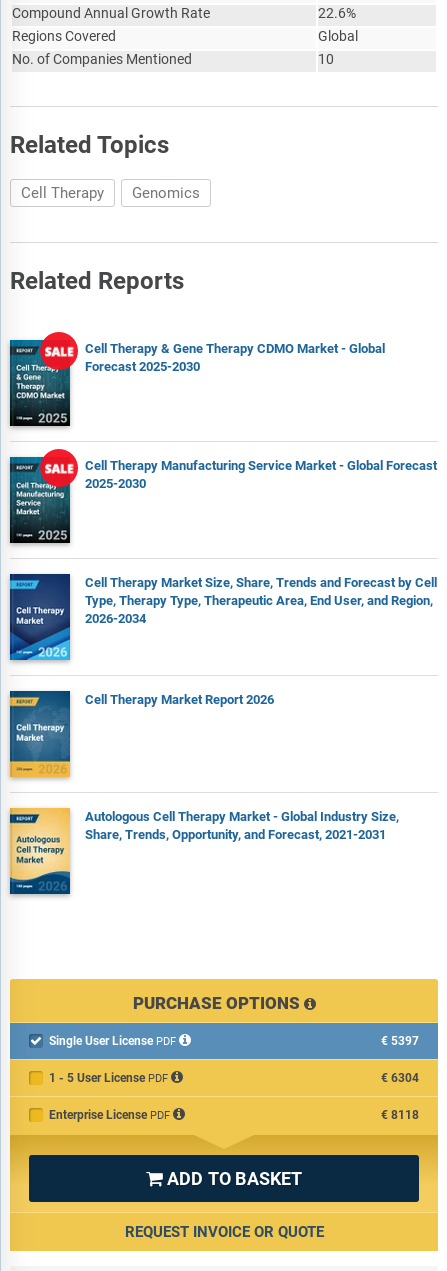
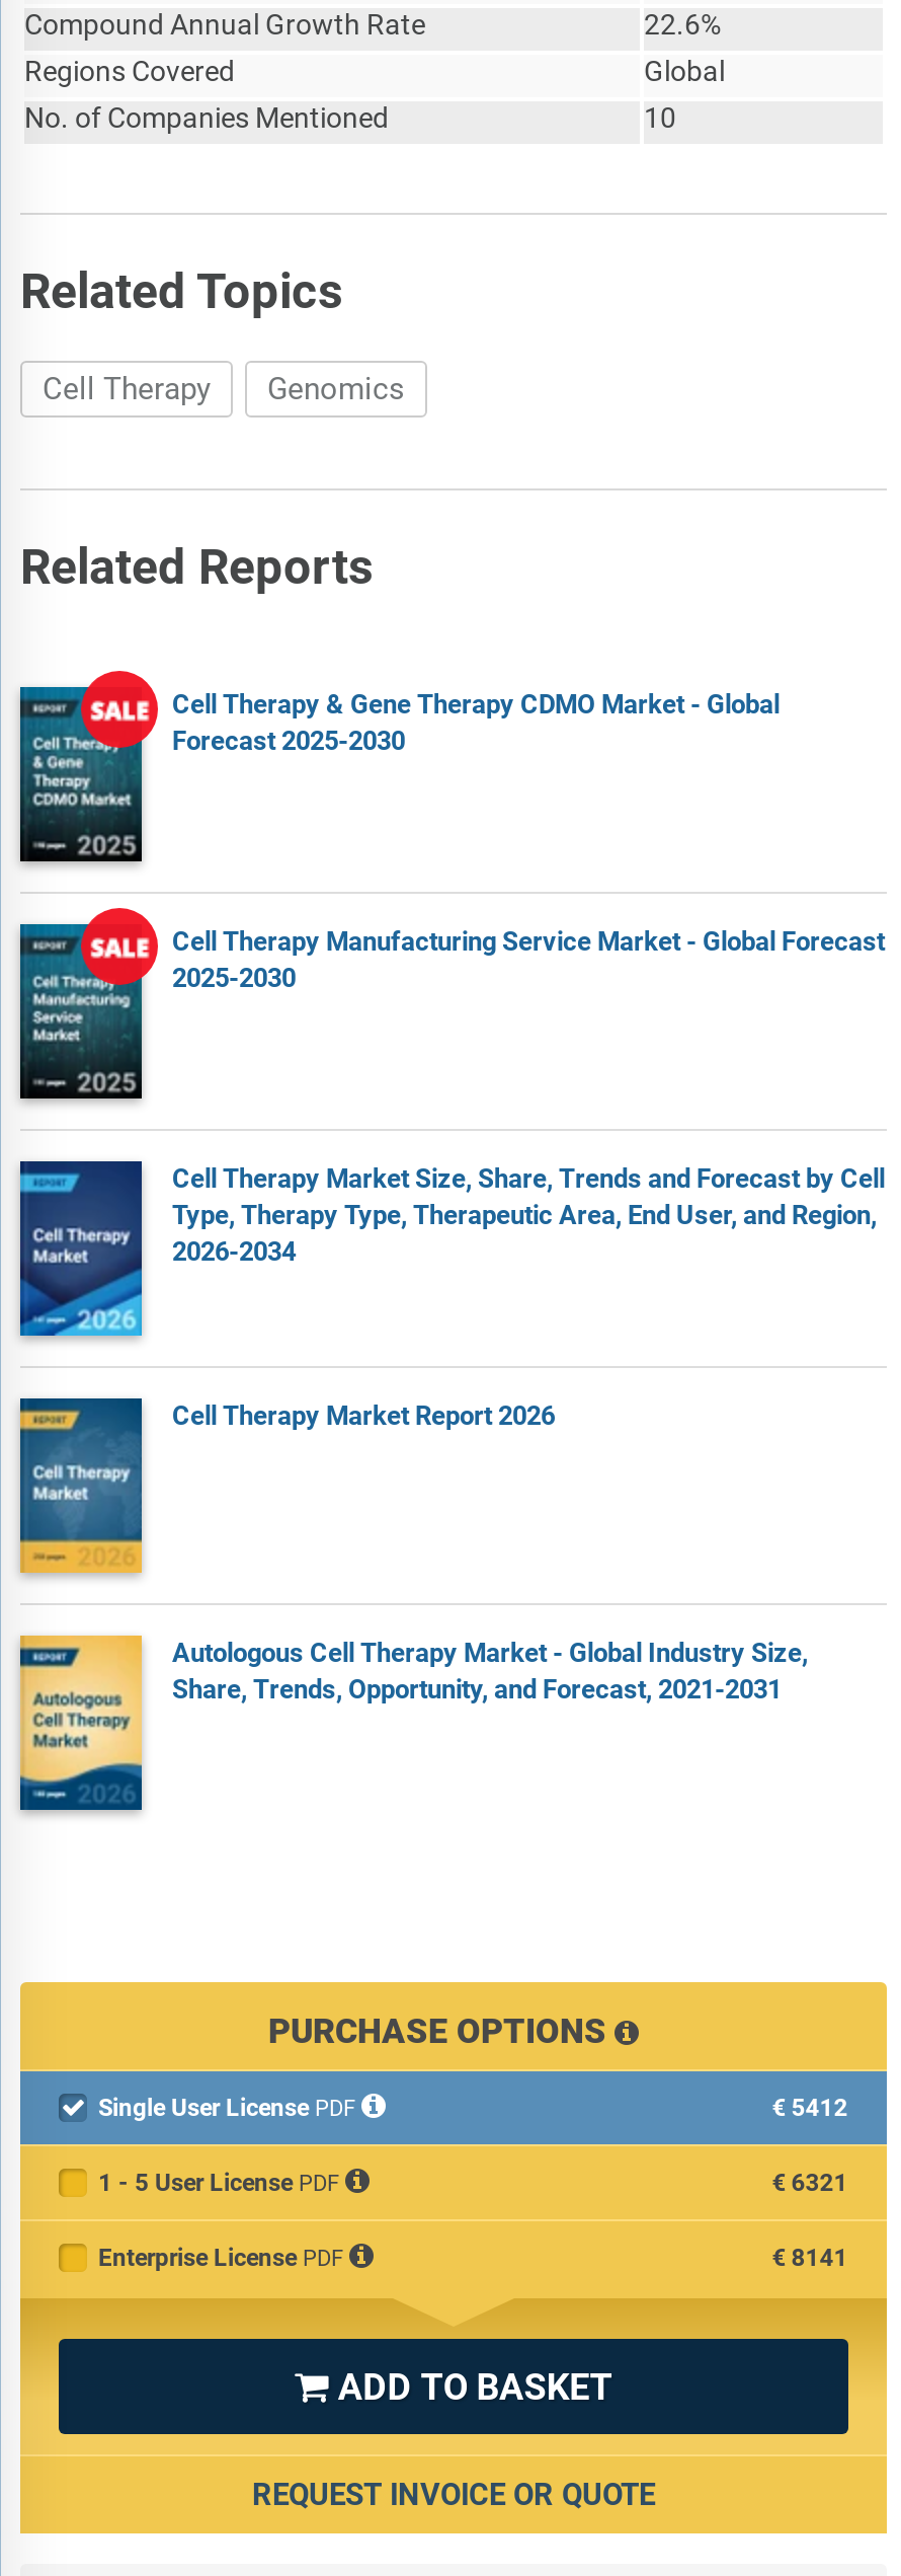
[391,1034,419,1048] €5397 -> [791,2094,848,2122] €5412
[391,1071,419,1085] €6304 -> [791,2169,848,2197] €6321
[391,1108,419,1122] €8118 -> [791,2244,848,2272] €8141

